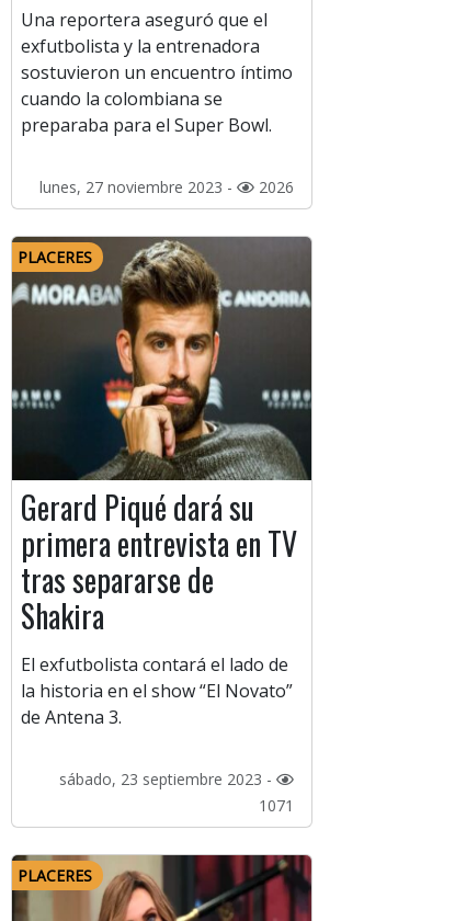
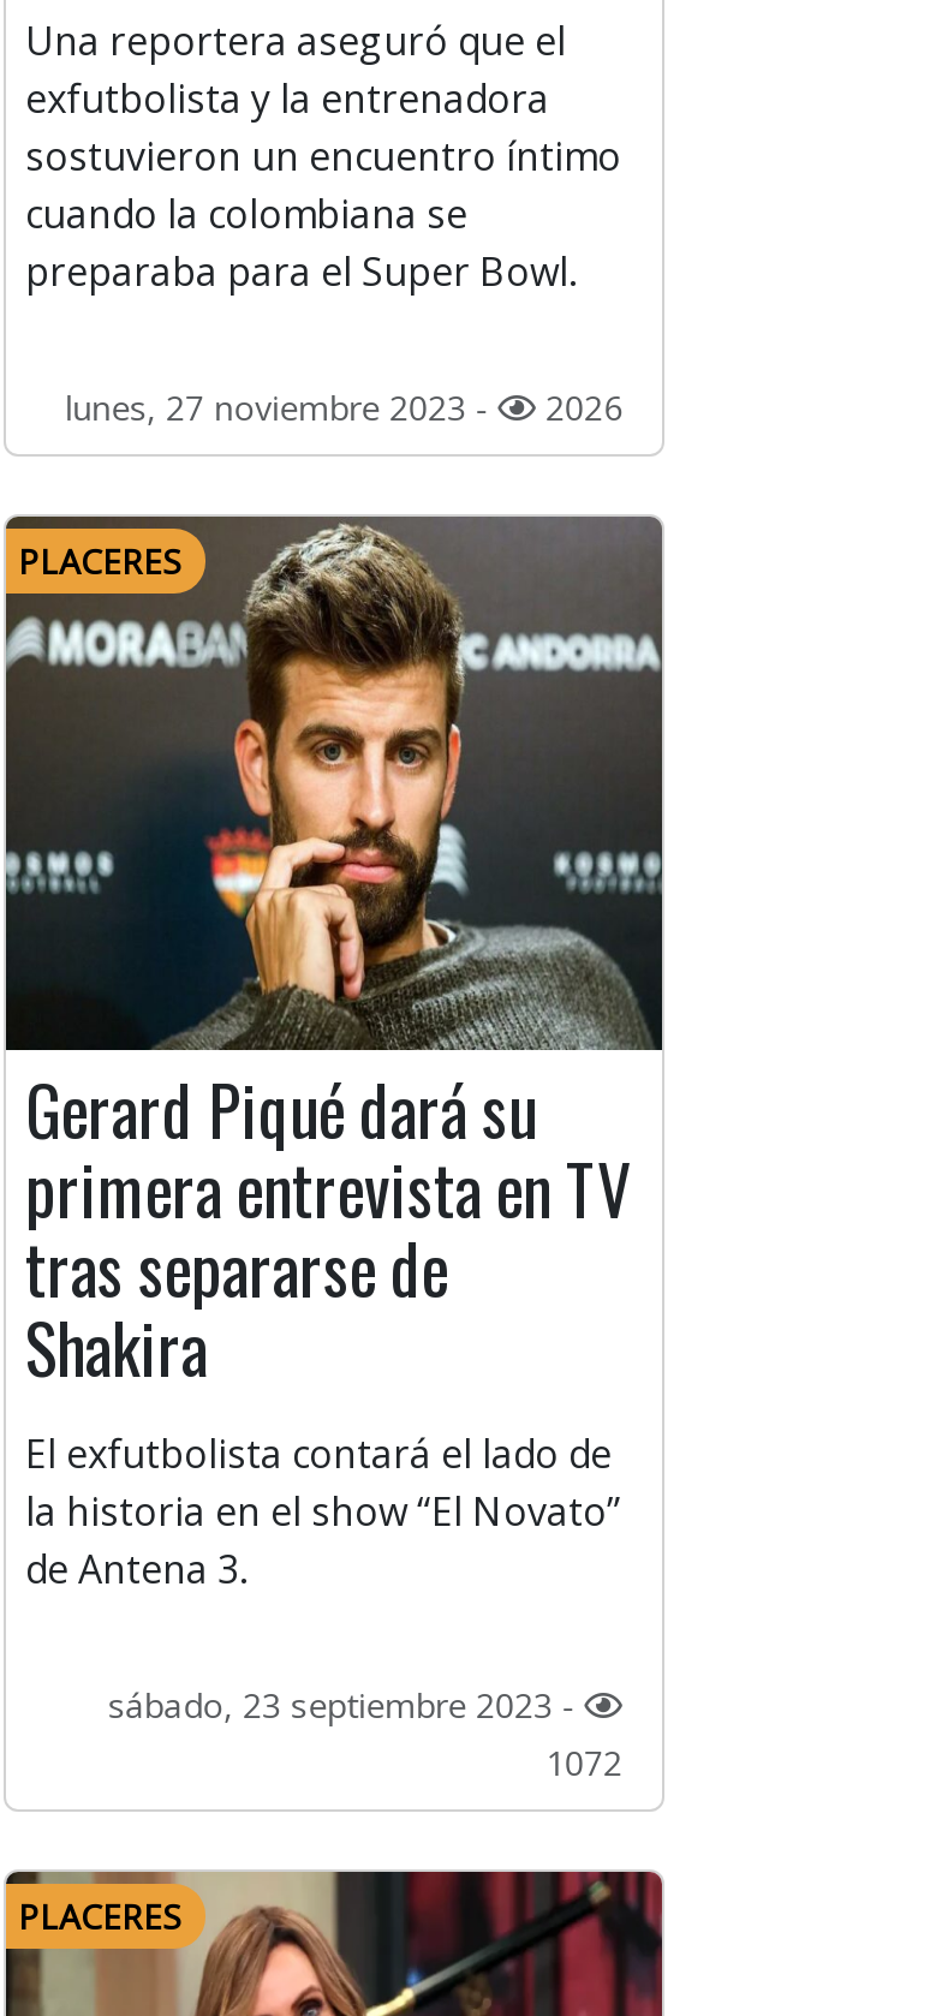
[258,795,294,816] 1071 -> [546,1740,623,1785] 1072

